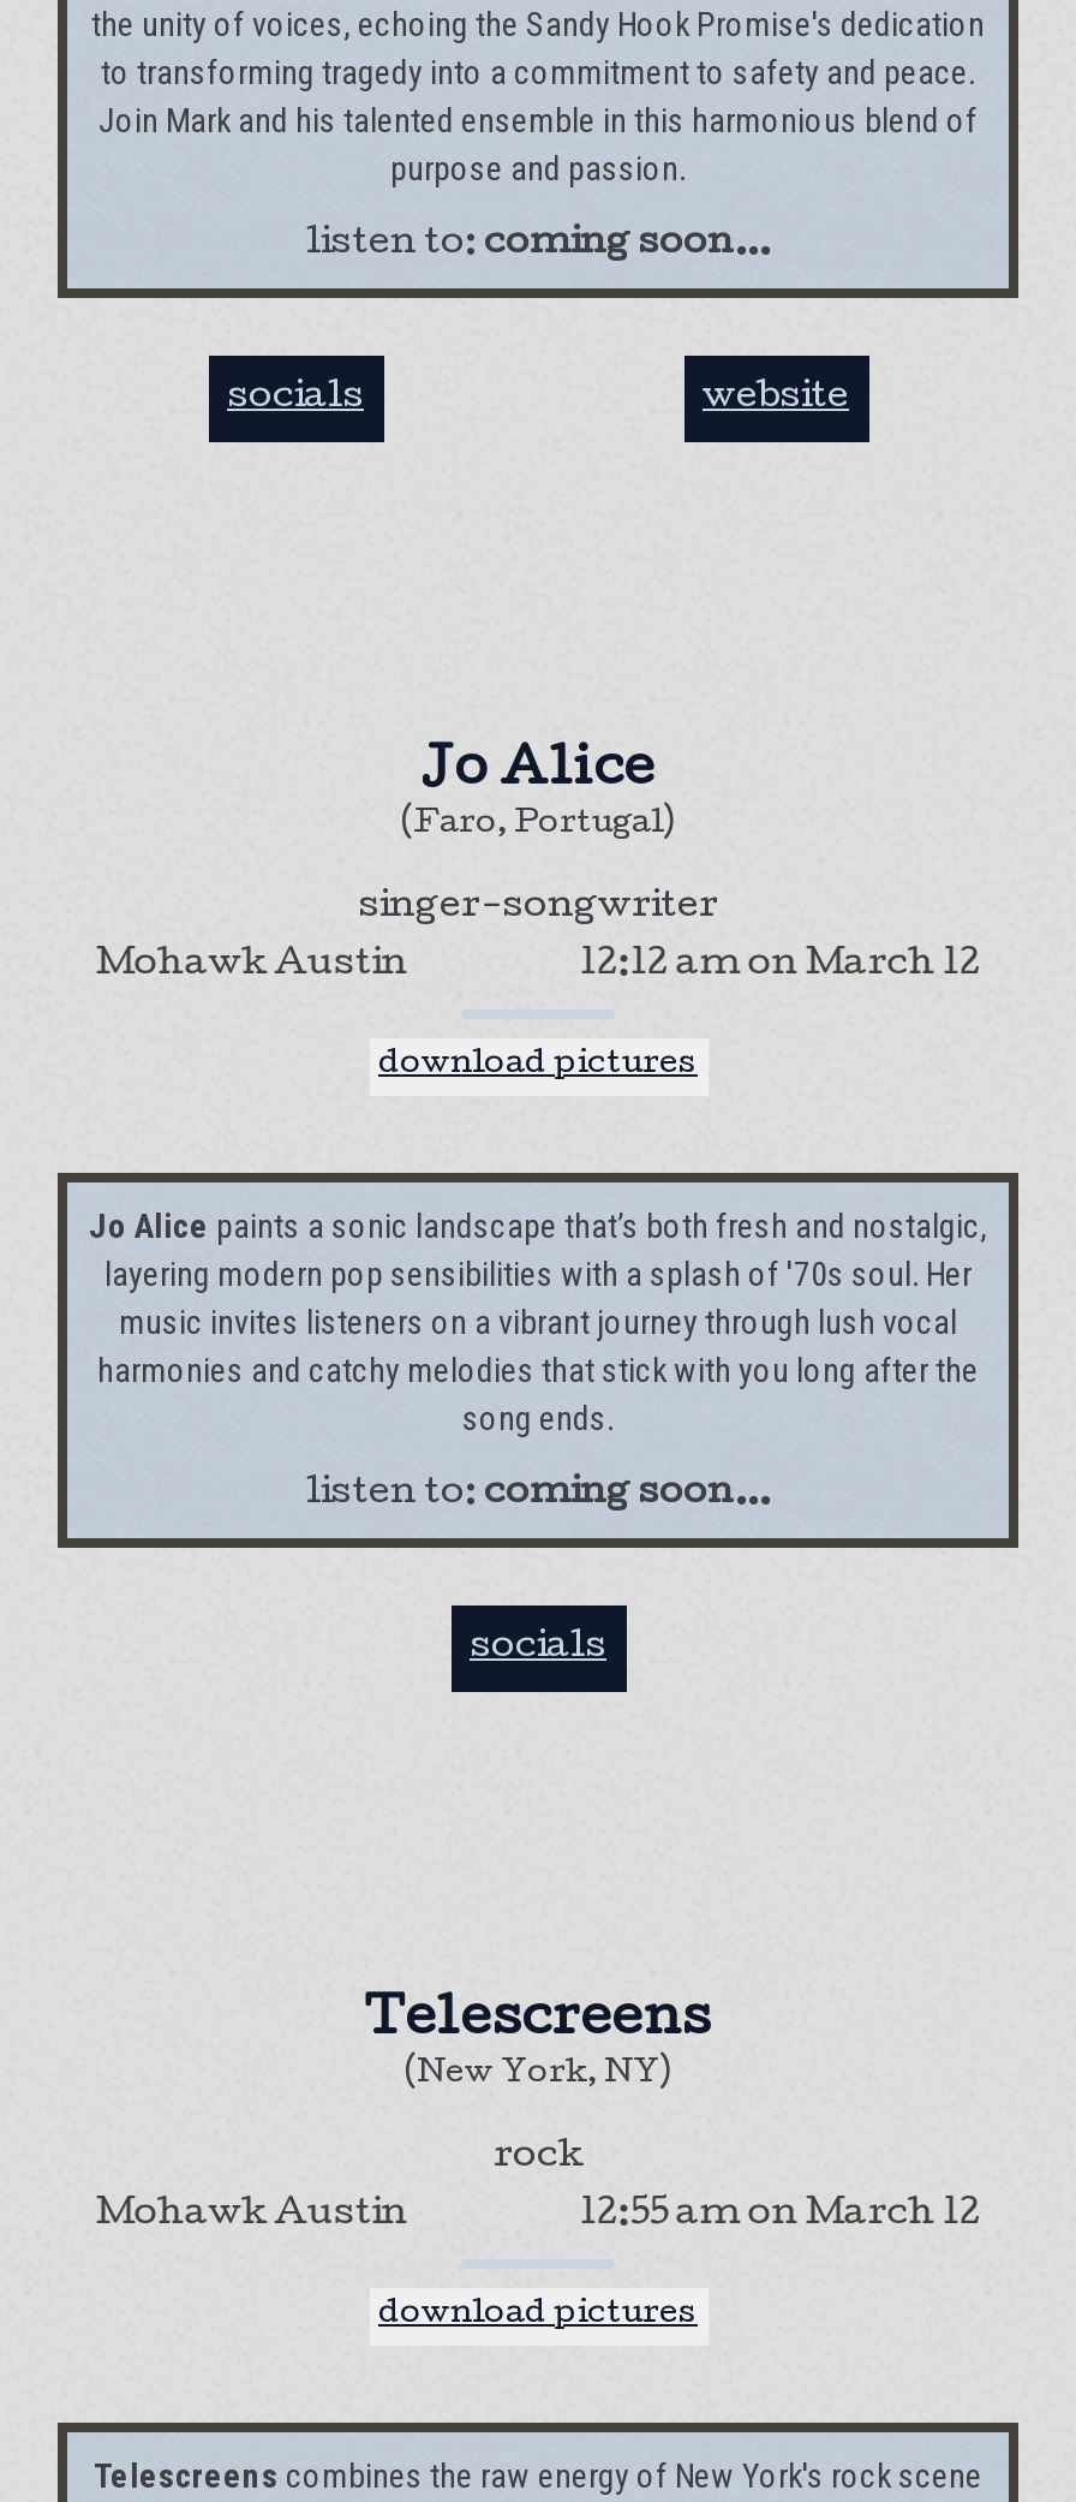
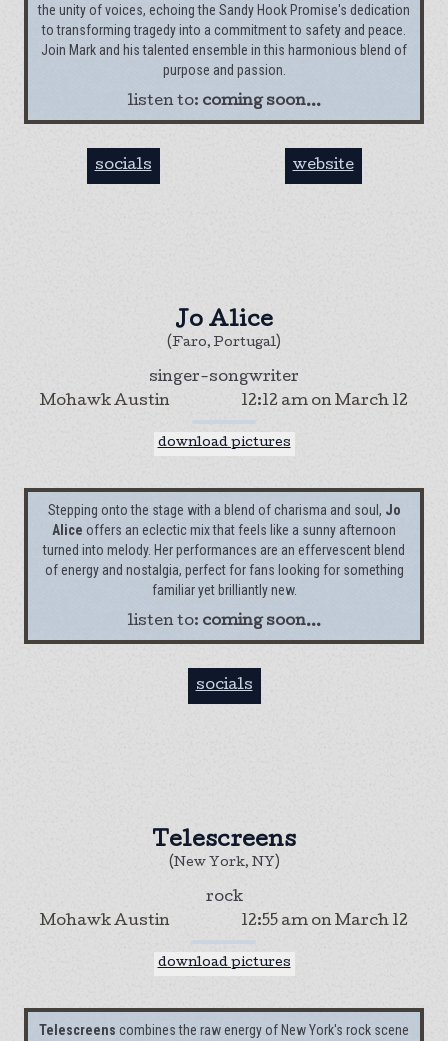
[89,1207,987,1437] Jo Alice paints a sonic landscape that’s both fresh and nostalgic, | layering modern pop sensibilities with a splash of '70s soul. Her | music invites listeners on a vibrant journey through lush vocal | harmonies and catchy melodies that stick with you long after the | song ends. -> [43,502,405,598] Stepping onto the stage with a blend of charisma and soul, Jo | Alice offers an eclectic mix that feels like a sunny afternoon | turned into melody. Her performances are an effervescent blend | of energy and nostalgia, perfect for fans looking for something | familiar yet brilliantly new.

